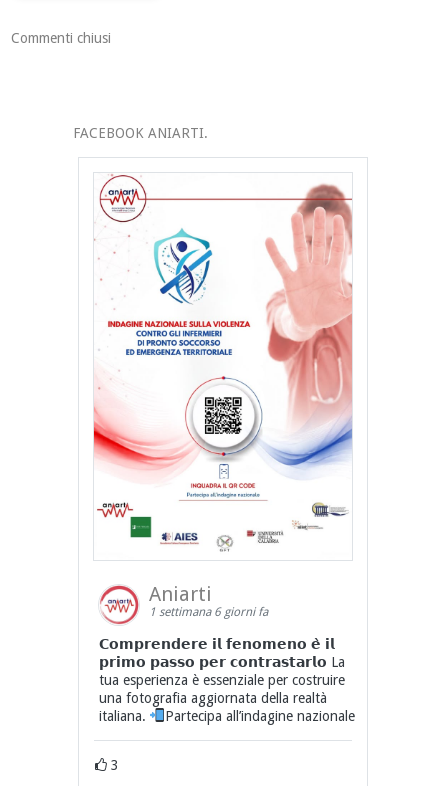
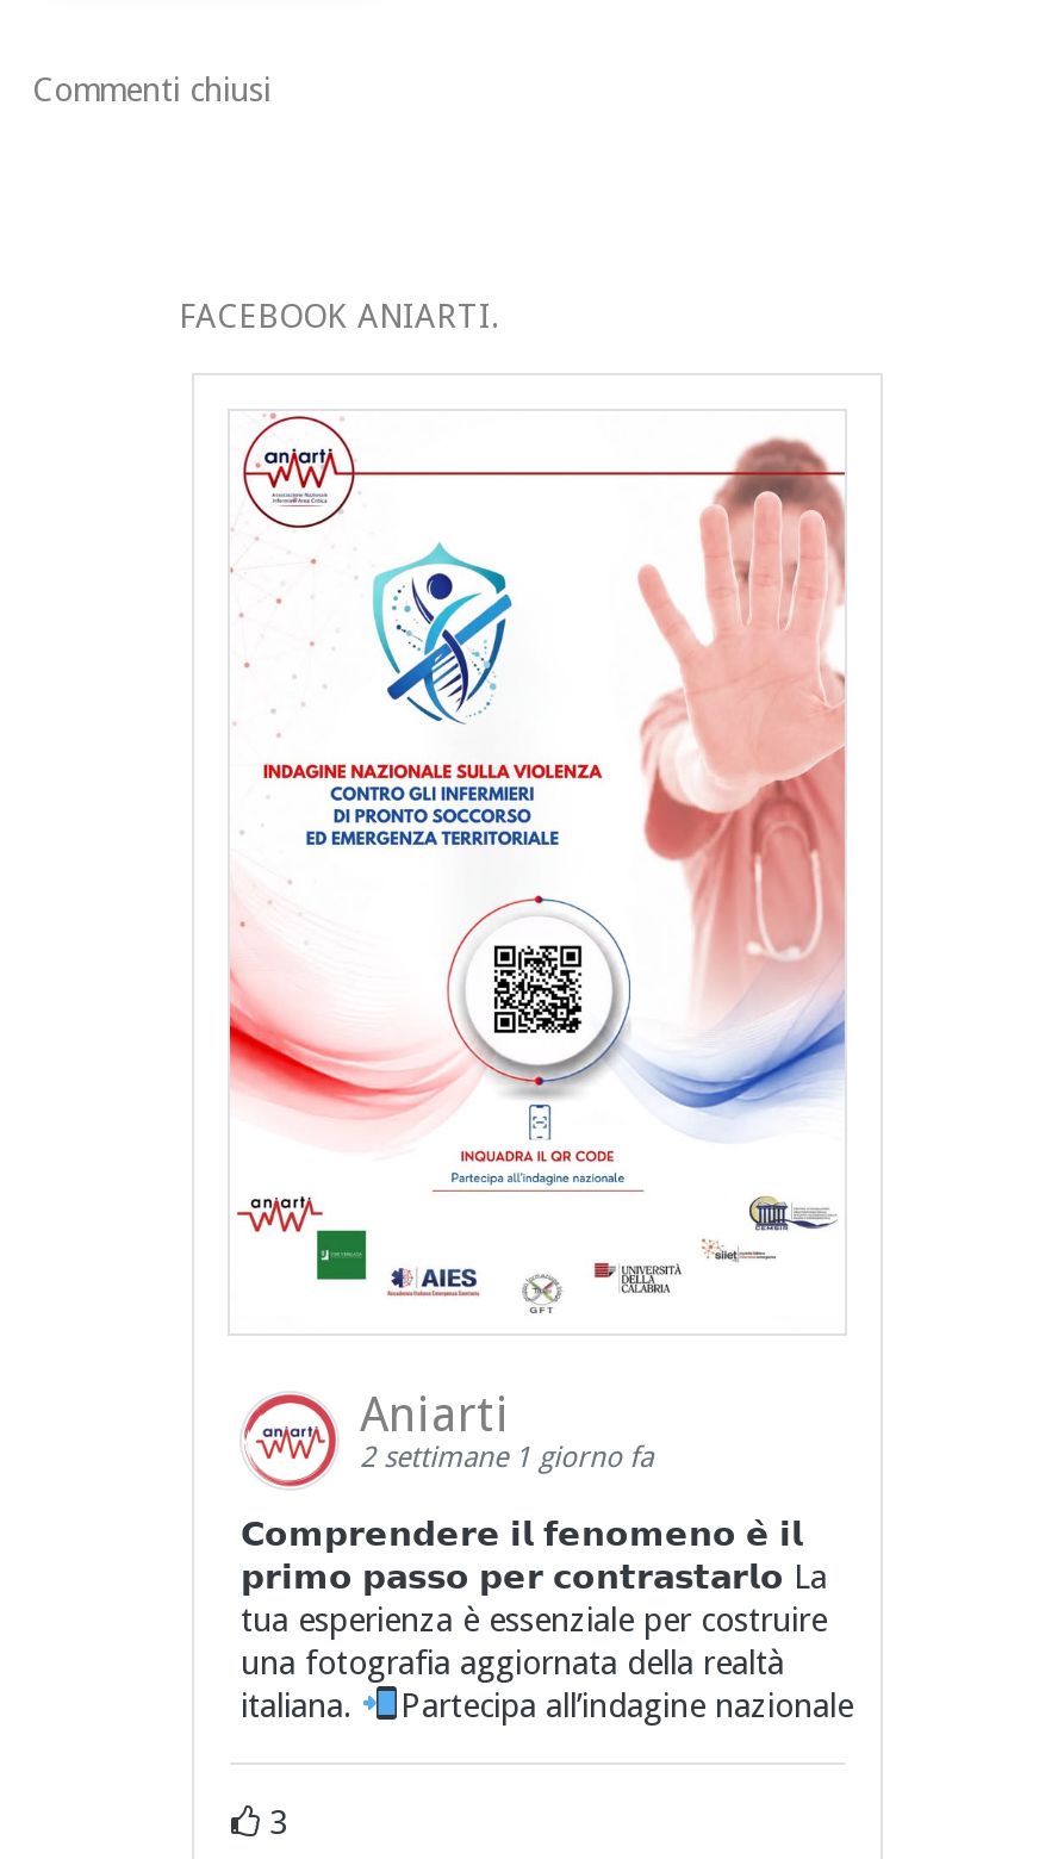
[148,605,267,619] 1 settimana 6 giorni fa -> [360,1440,653,1473] 2 settimane 1 giorno fa

